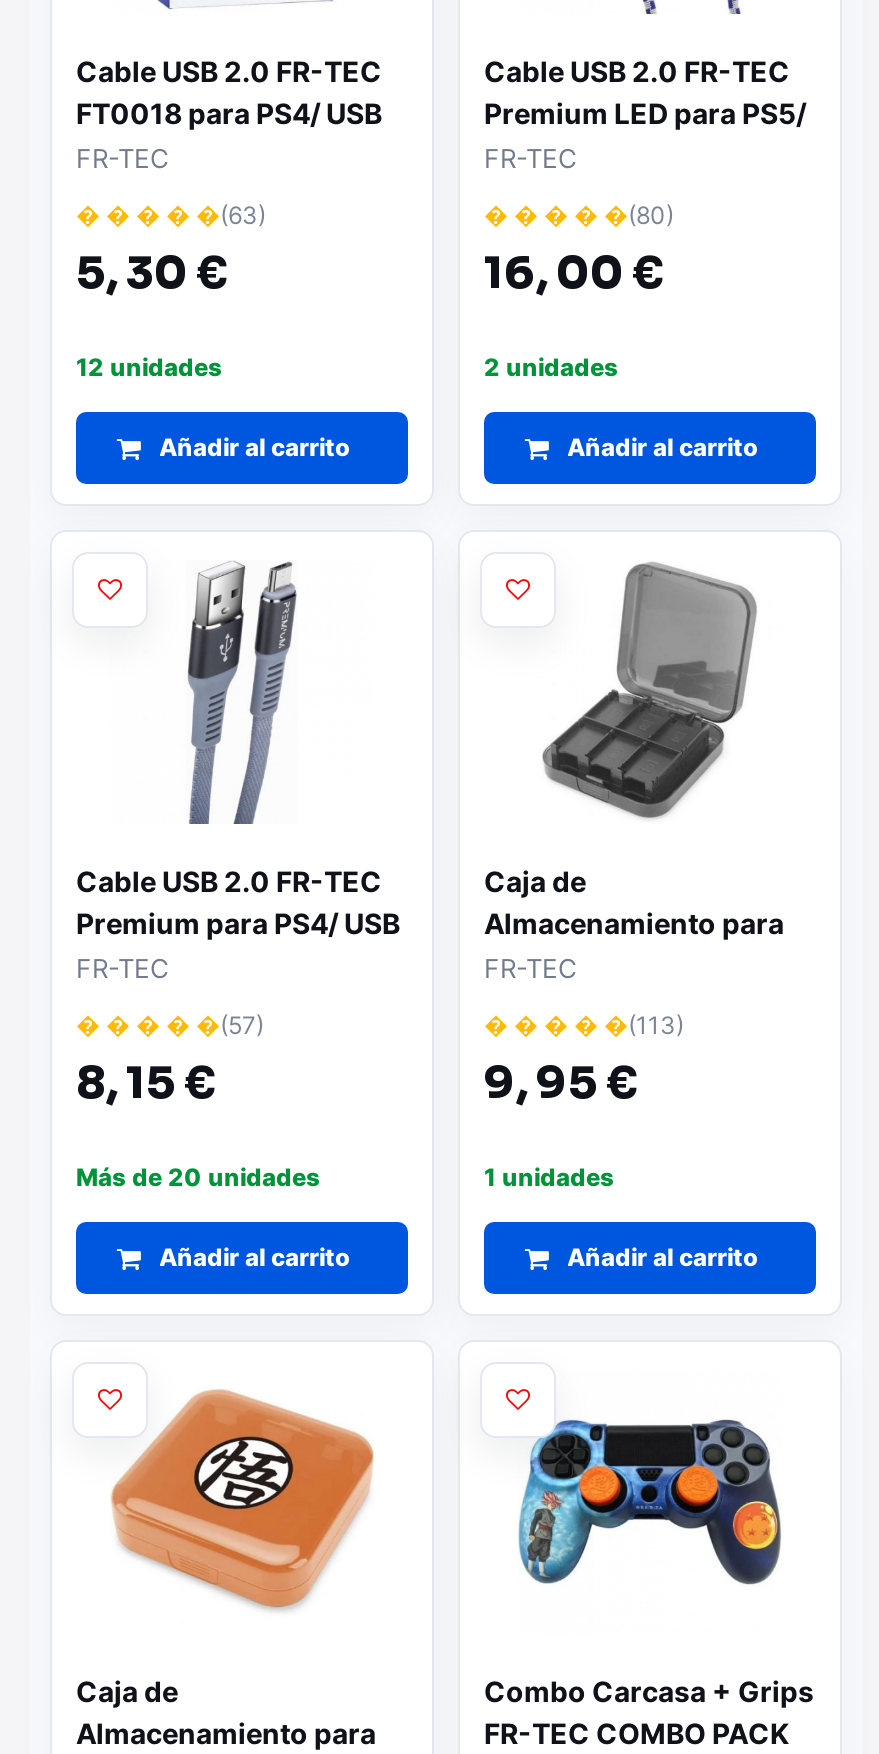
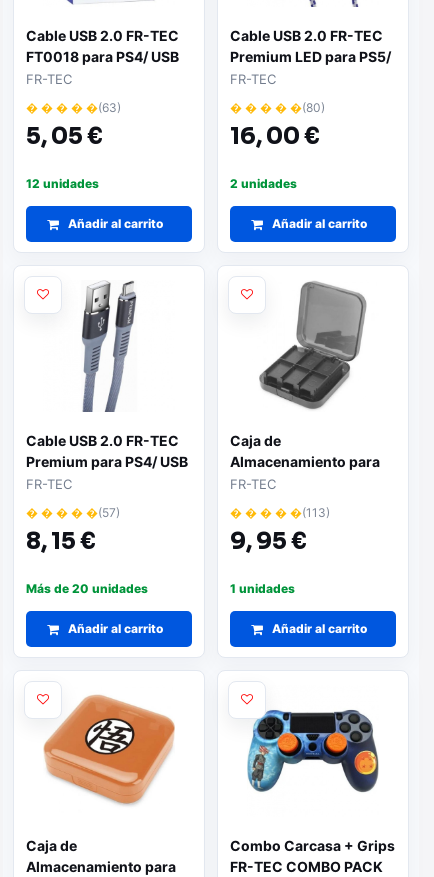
[76,246,228,300] 5, 30 € -> [26,123,103,150] 5, 05 €

